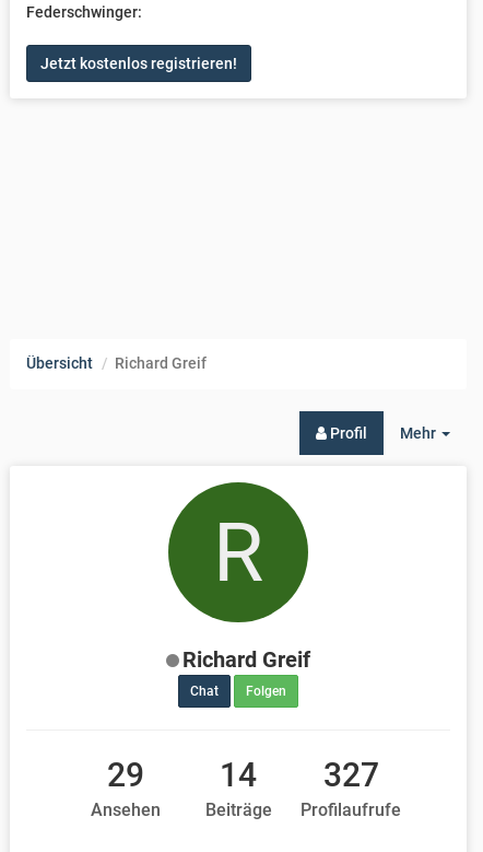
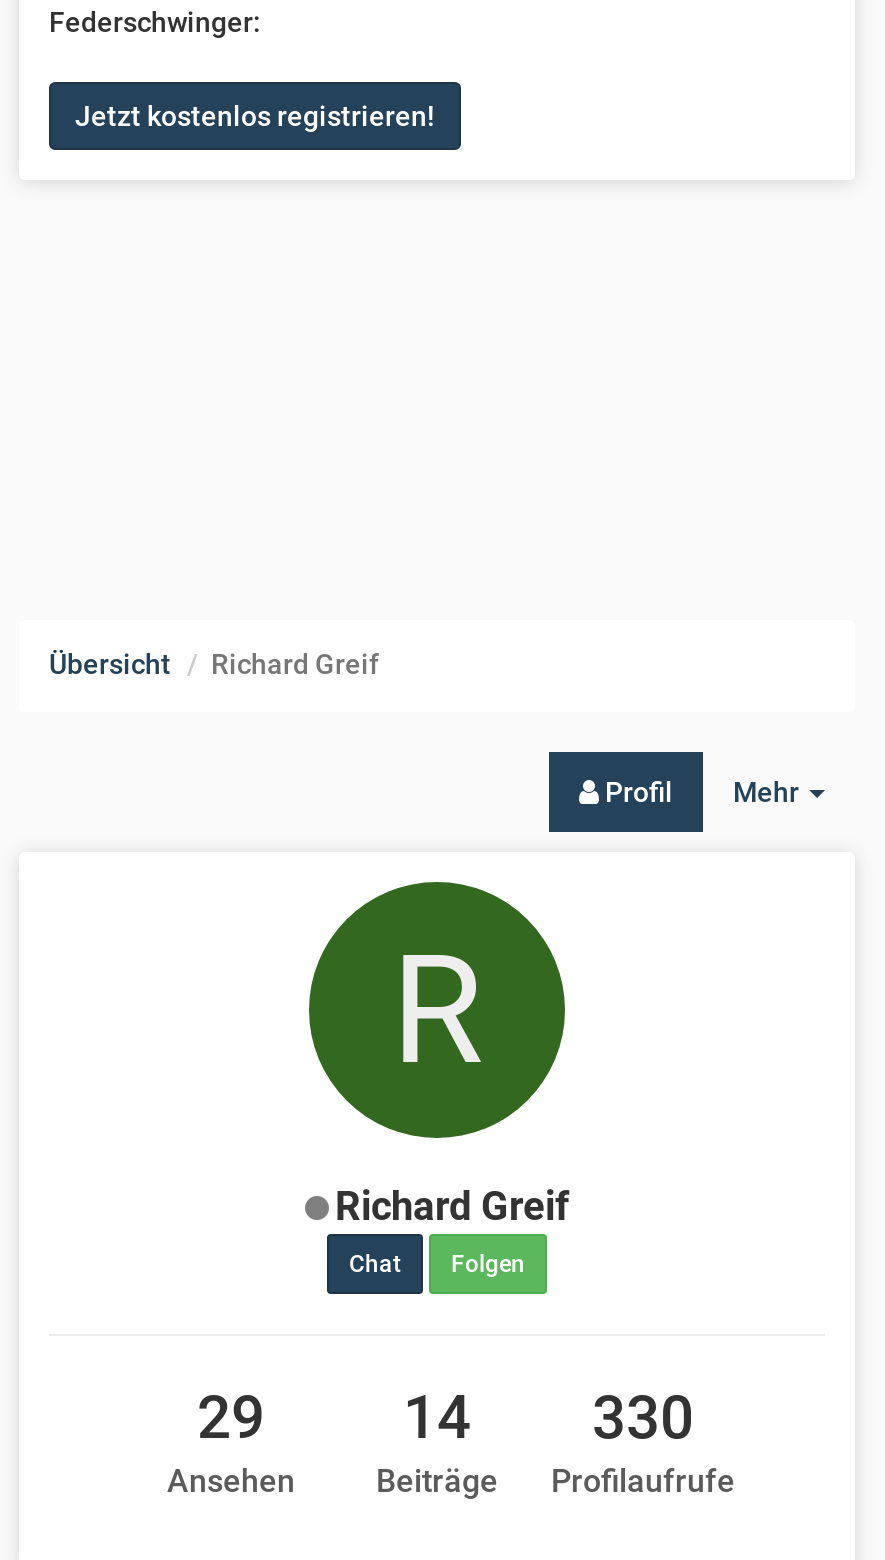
[107,756,379,794] 29 14 327 -> [197,1382,694,1452] 29 14 330

